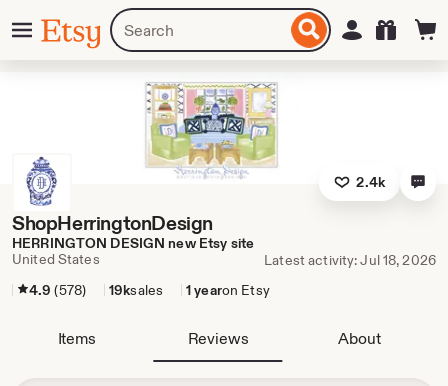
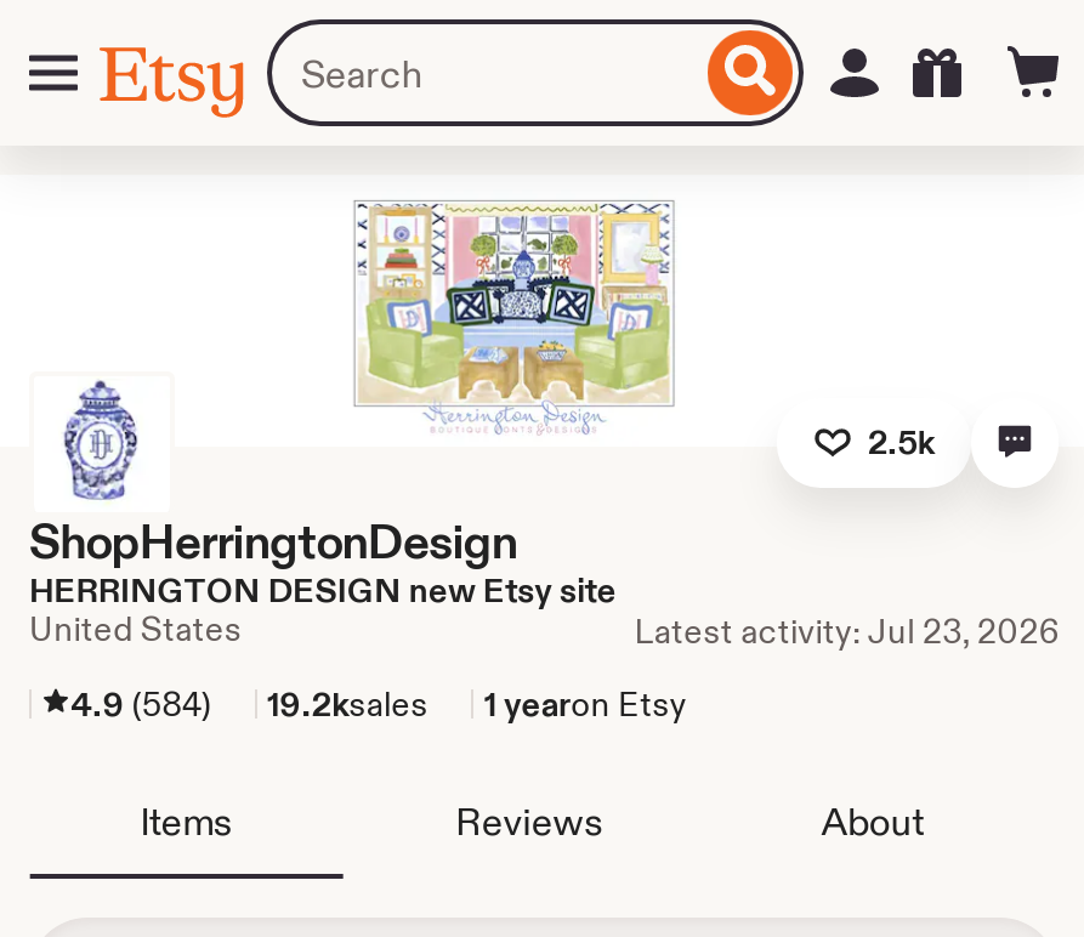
[356,173,385,191] 2.4k -> [868,420,935,464] 2.5k
[264,251,436,269] Latest activity: Jul 18, 2026 -> [634,609,1059,653] Latest activity: Jul 23, 2026
[29,281,86,299] 4.9 (578) -> [70,682,211,726] 4.9 (584)
[109,281,163,299] 19ksales -> [267,682,428,726] 19.2ksales

